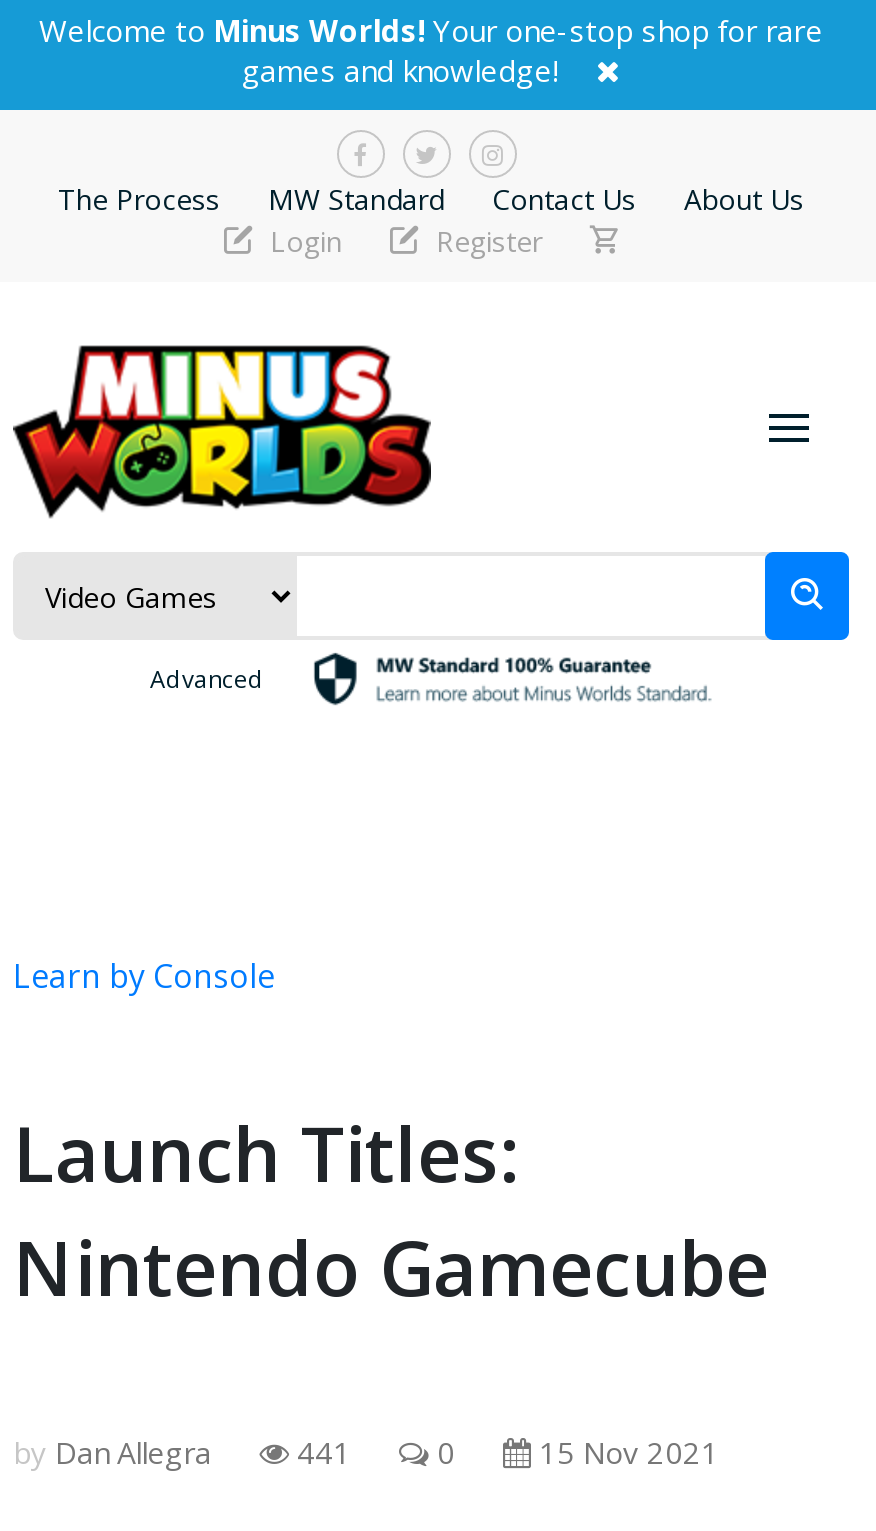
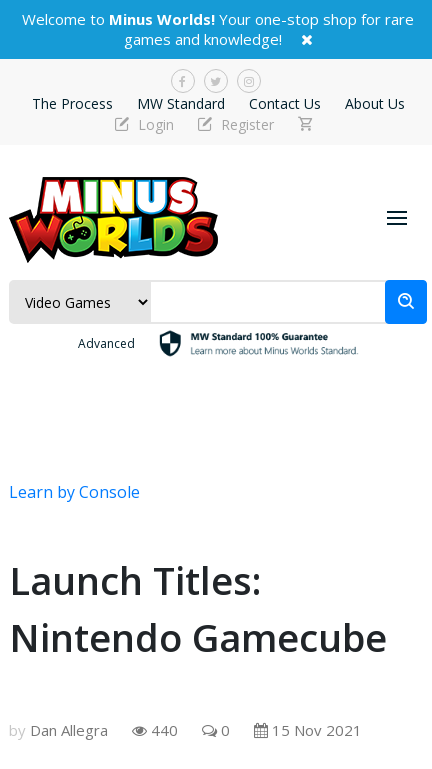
[13,1431,719,1471] by Dan Allegra 441 0 15 Nov 2021 -> [9,720,362,740] by Dan Allegra 440 0 15 Nov 2021

